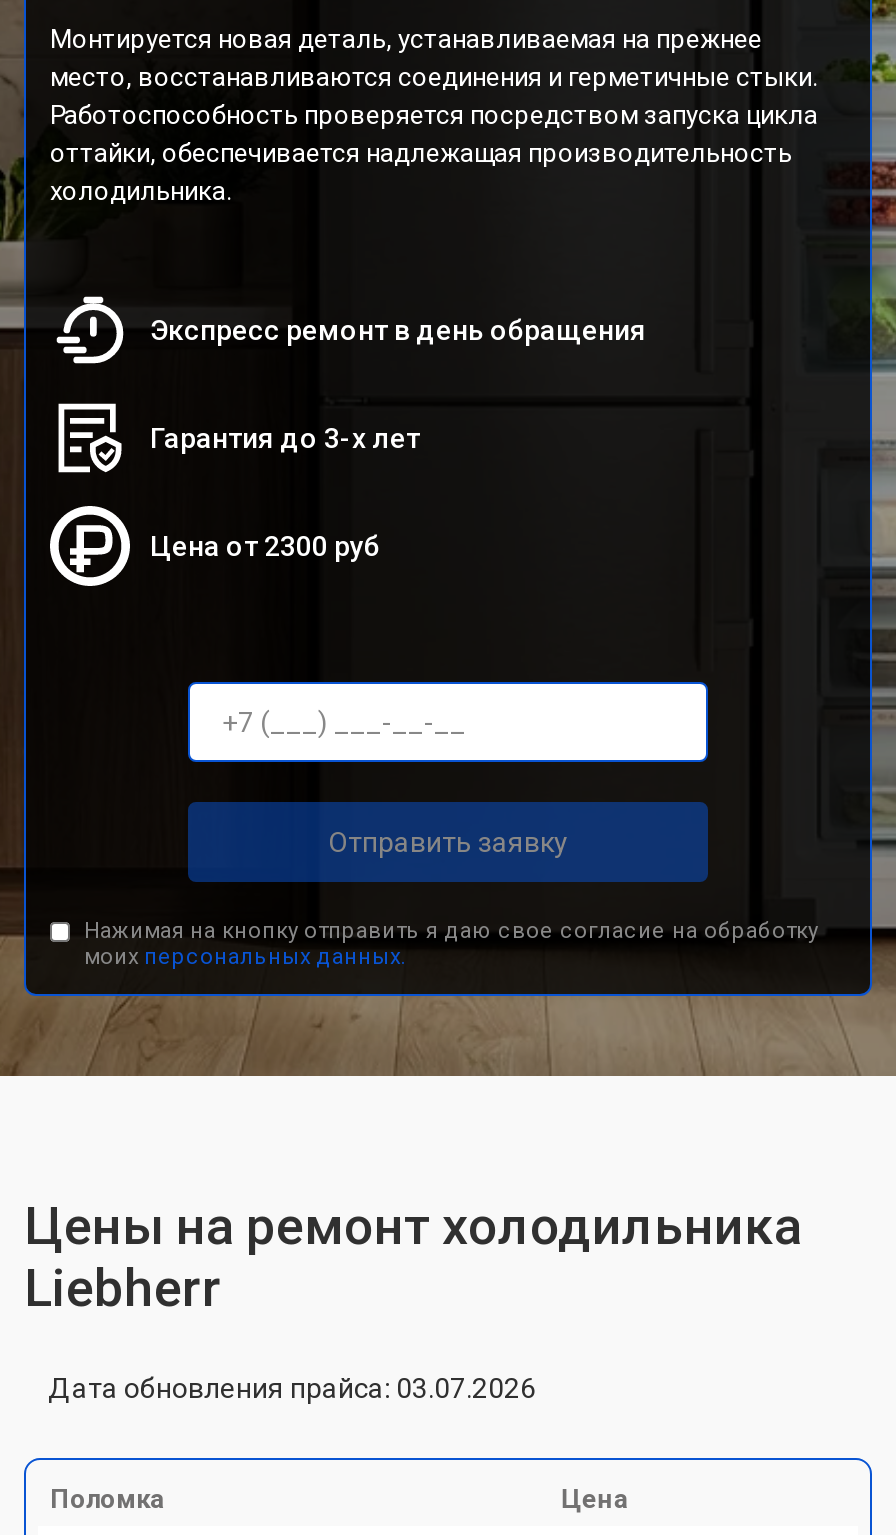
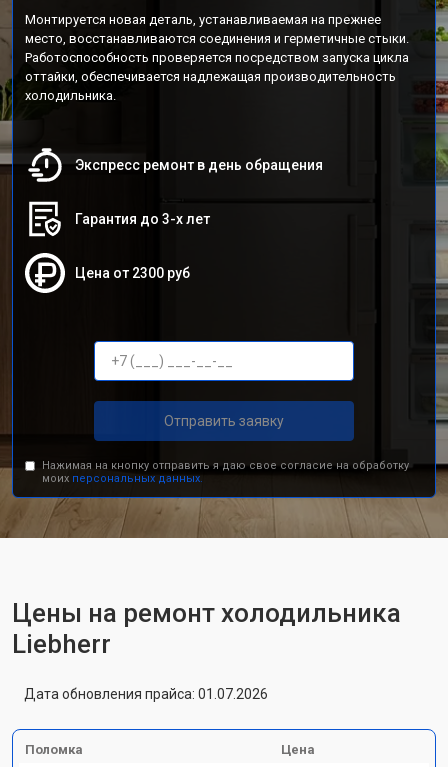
[48,1372,536,1404] Дата обновления прайса: 03.07.2026 -> [24,686,268,702] Дата обновления прайса: 01.07.2026

